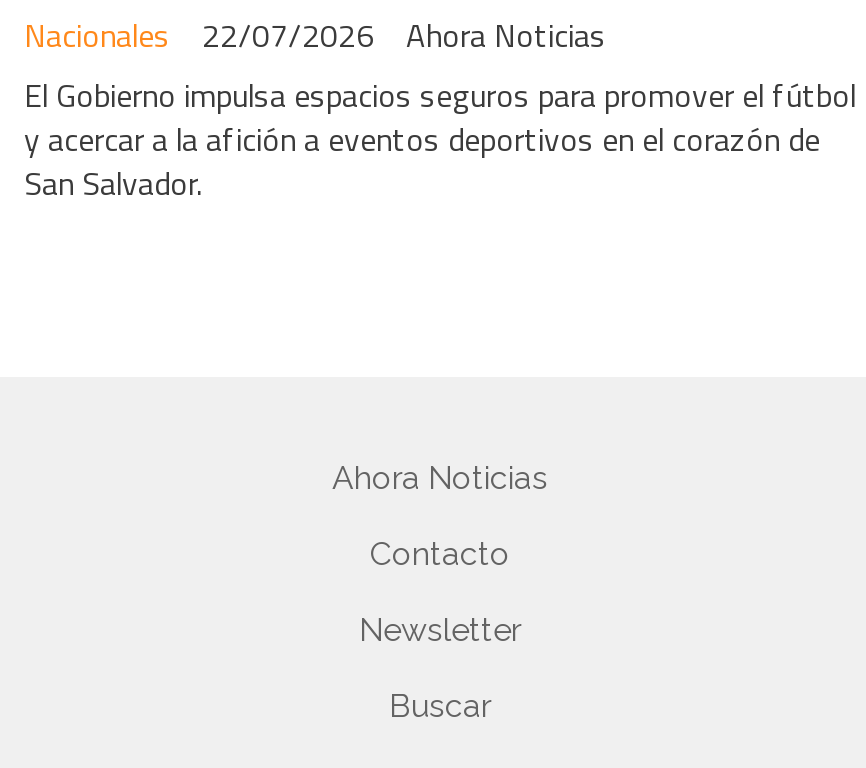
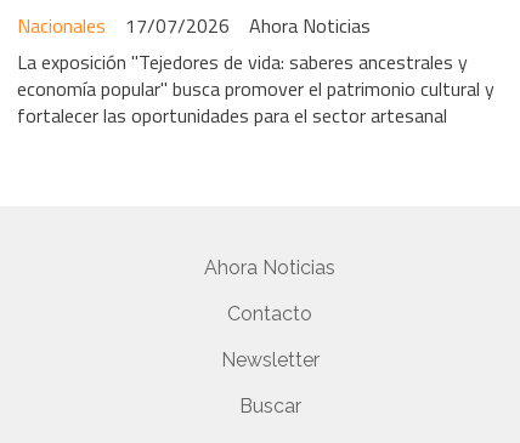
[24,12,856,208] 22/07/2026 | El Gobierno impulsa espacios seguros para promover el fútbol | y acercar a la afición a eventos deportivos en el corazón de | San Salvador. -> [17,11,494,130] 17/07/2026 | La exposición "Tejedores de vida: saberes ancestrales y | economía popular" busca promover el patrimonio cultural y | fortalecer las oportunidades para el sector artesanal

